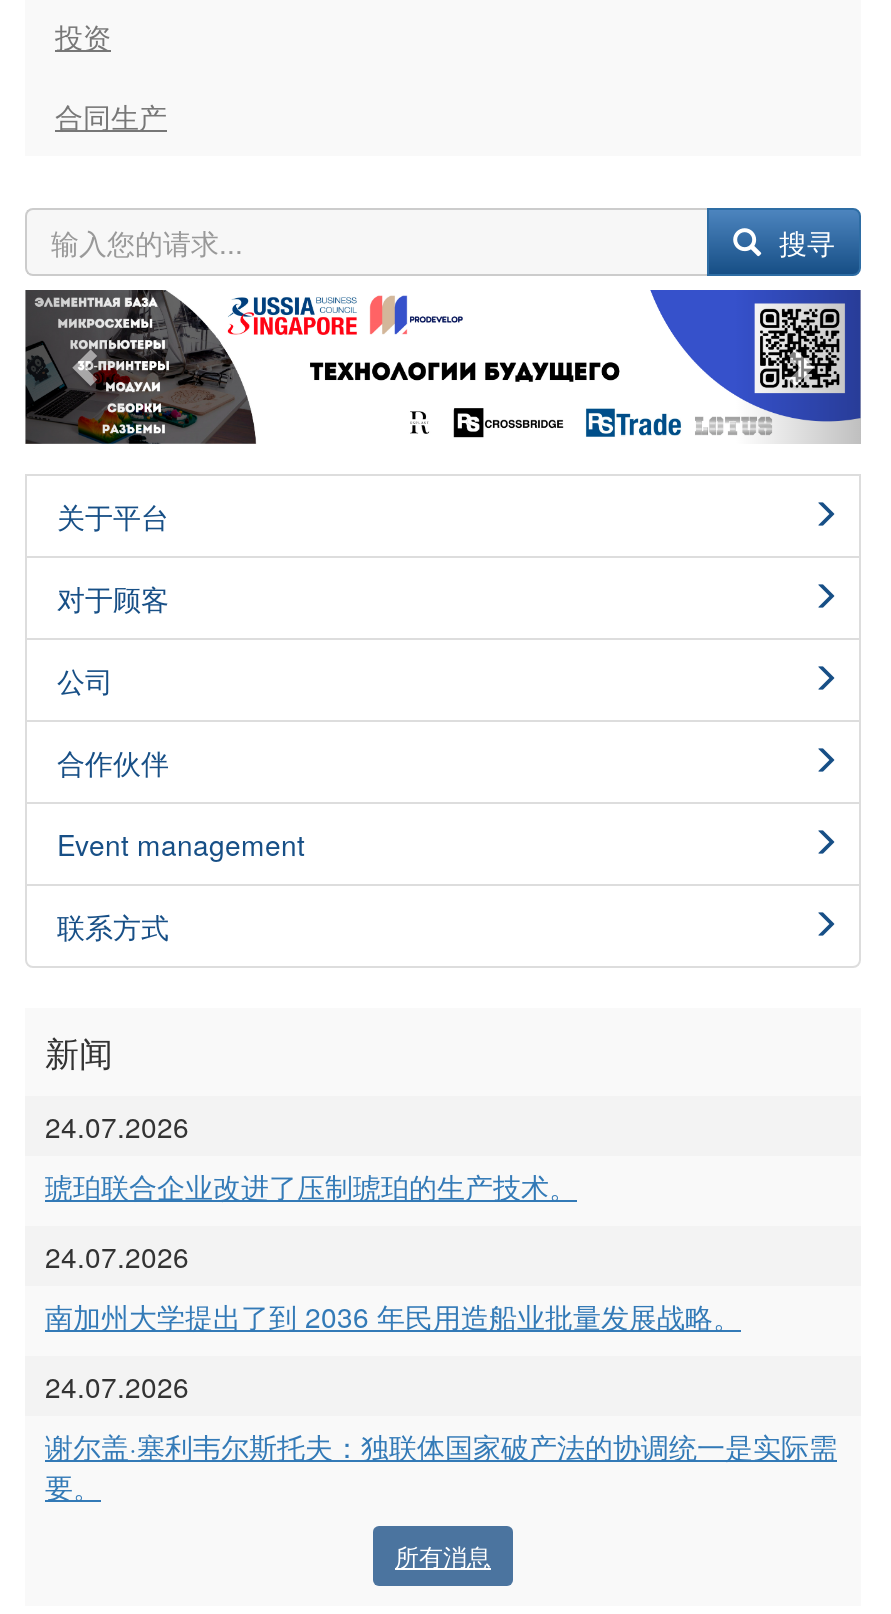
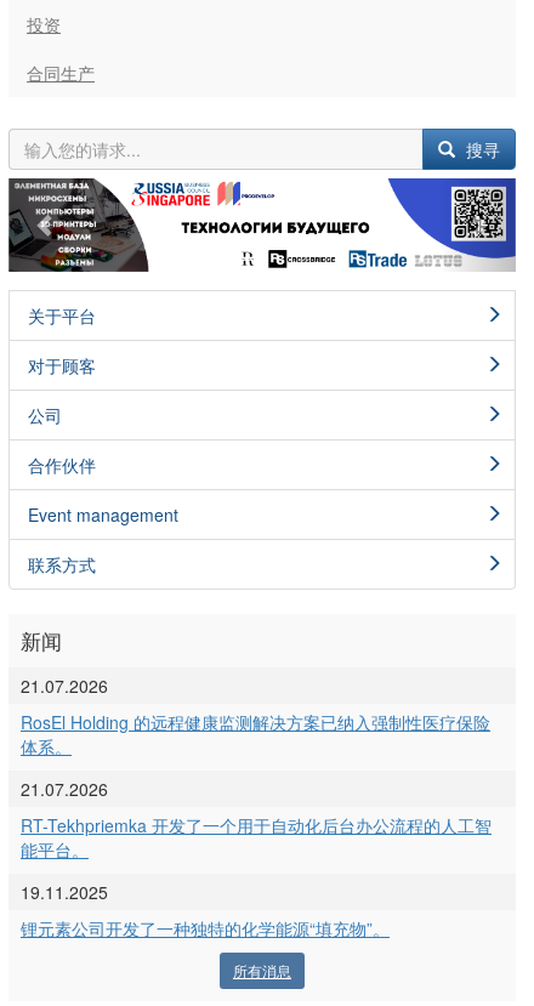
[45,1106,189,1146] 24.07.2026 -> [21,674,108,698] 21.07.2026
[45,1166,577,1206] 琥珀联合企业改进了压制琥珀的生产技术。 -> [21,710,490,759] RosEl Holding 的远程健康监测解决方案已纳入强制性医疗保险 | 体系。
[45,1236,189,1276] 24.07.2026 -> [21,777,108,801] 21.07.2026
[45,1296,741,1336] 南加州大学提出了到 2036 年民用造船业批量发展战略。 -> [21,813,492,862] RT-Tekhpriemka 开发了一个用于自动化后台办公流程的人工智 | 能平台。
[45,1366,189,1406] 24.07.2026 -> [21,880,108,904] 19.11.2025
[45,1426,837,1506] 谢尔盖·塞利韦尔斯托夫：独联体国家破产法的协调统一是实际需 | 要。 -> [21,916,390,941] 锂元素公司开发了一种独特的化学能源“填充物”。

